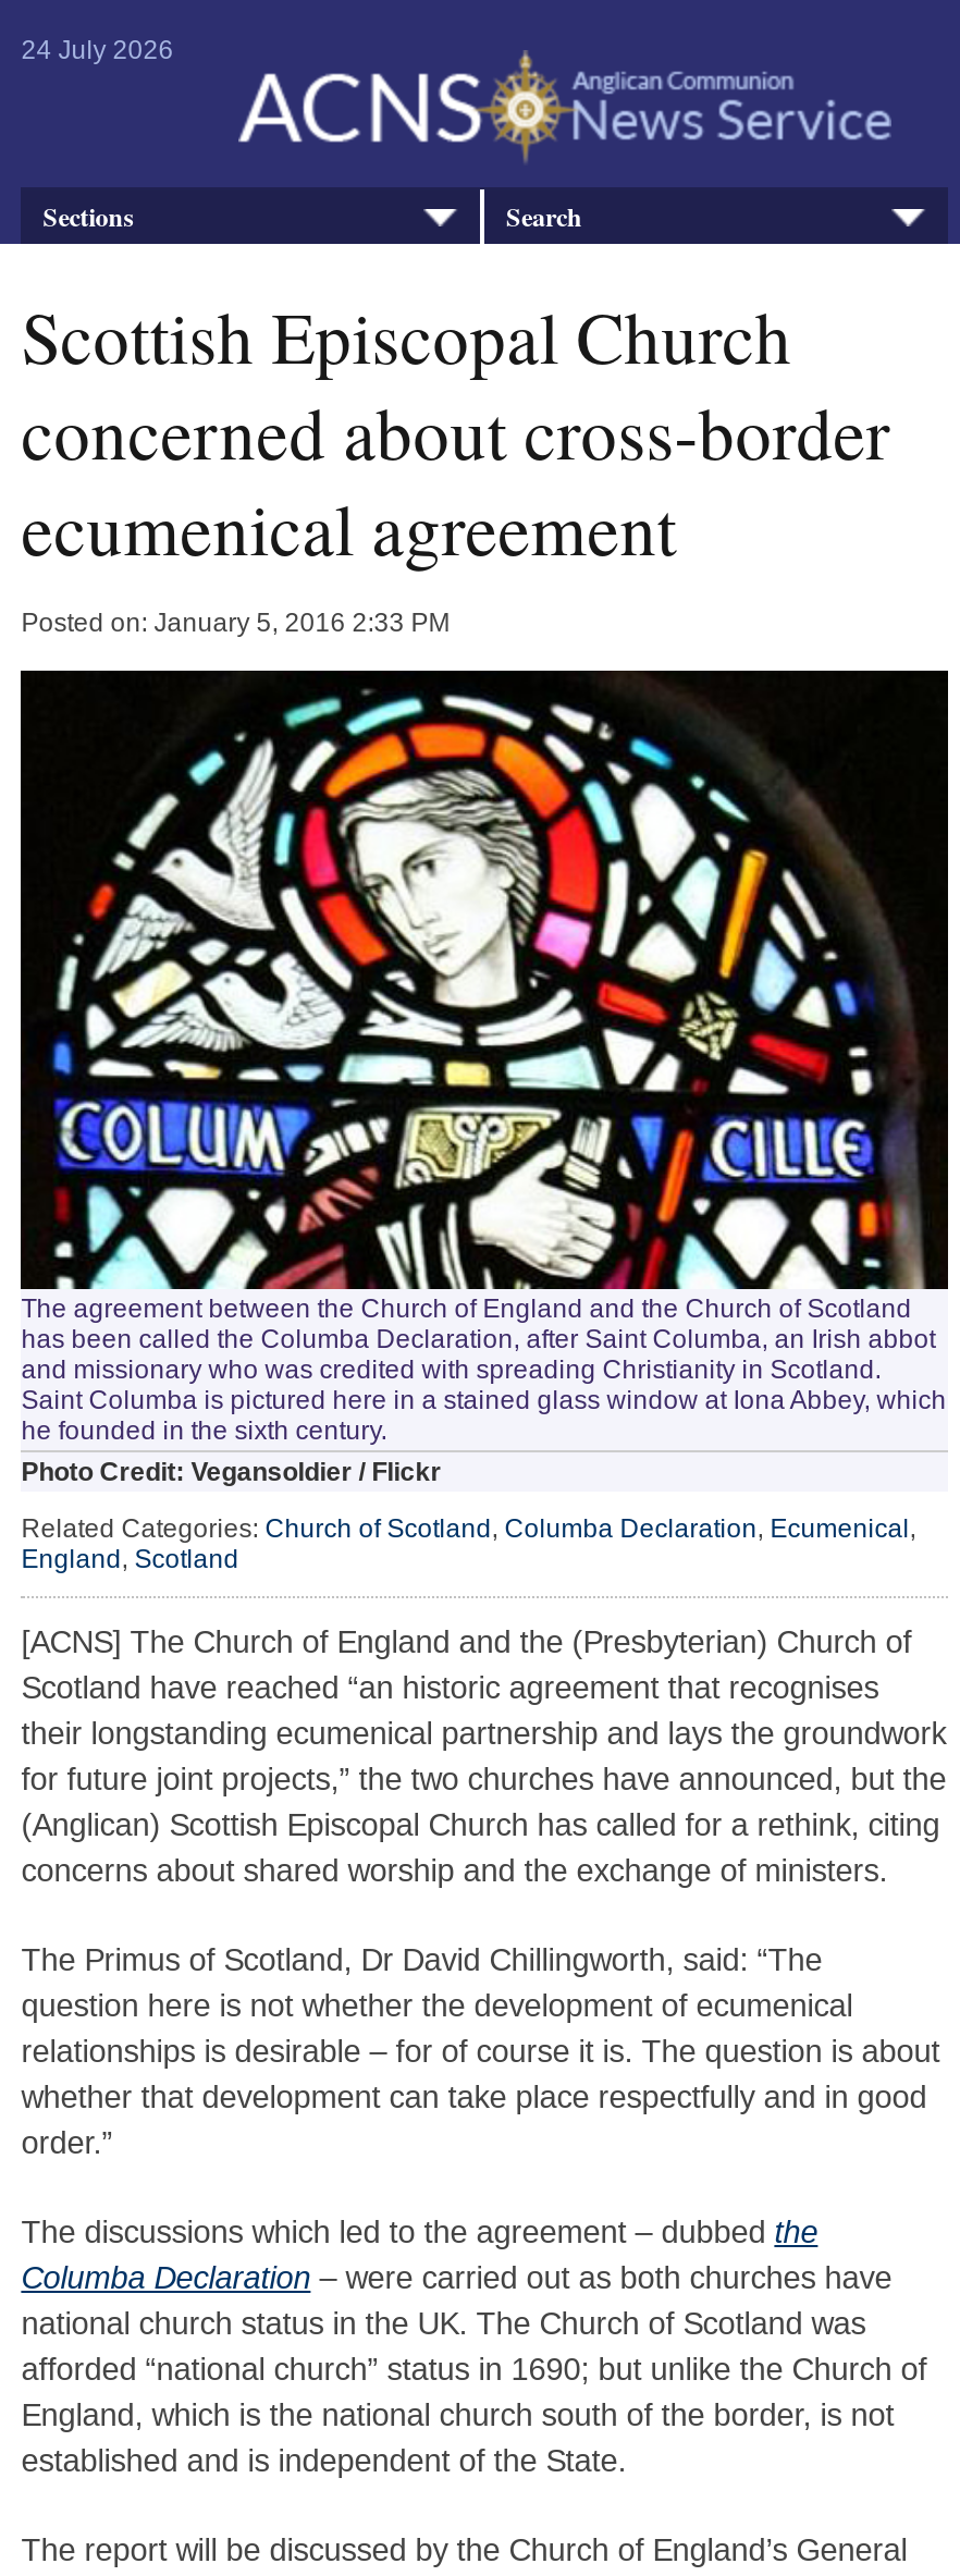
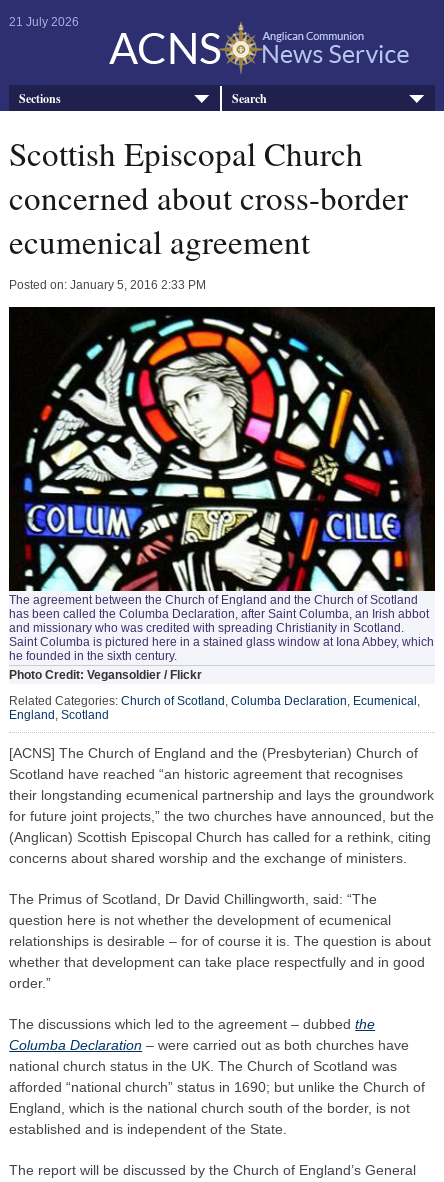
[21,35,173,65] 24 July 2026 -> [9,15,79,29] 21 July 2026

